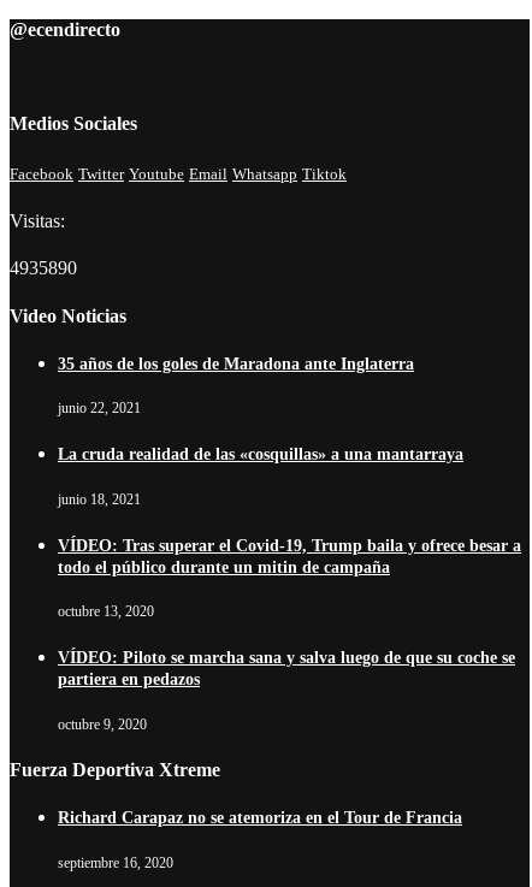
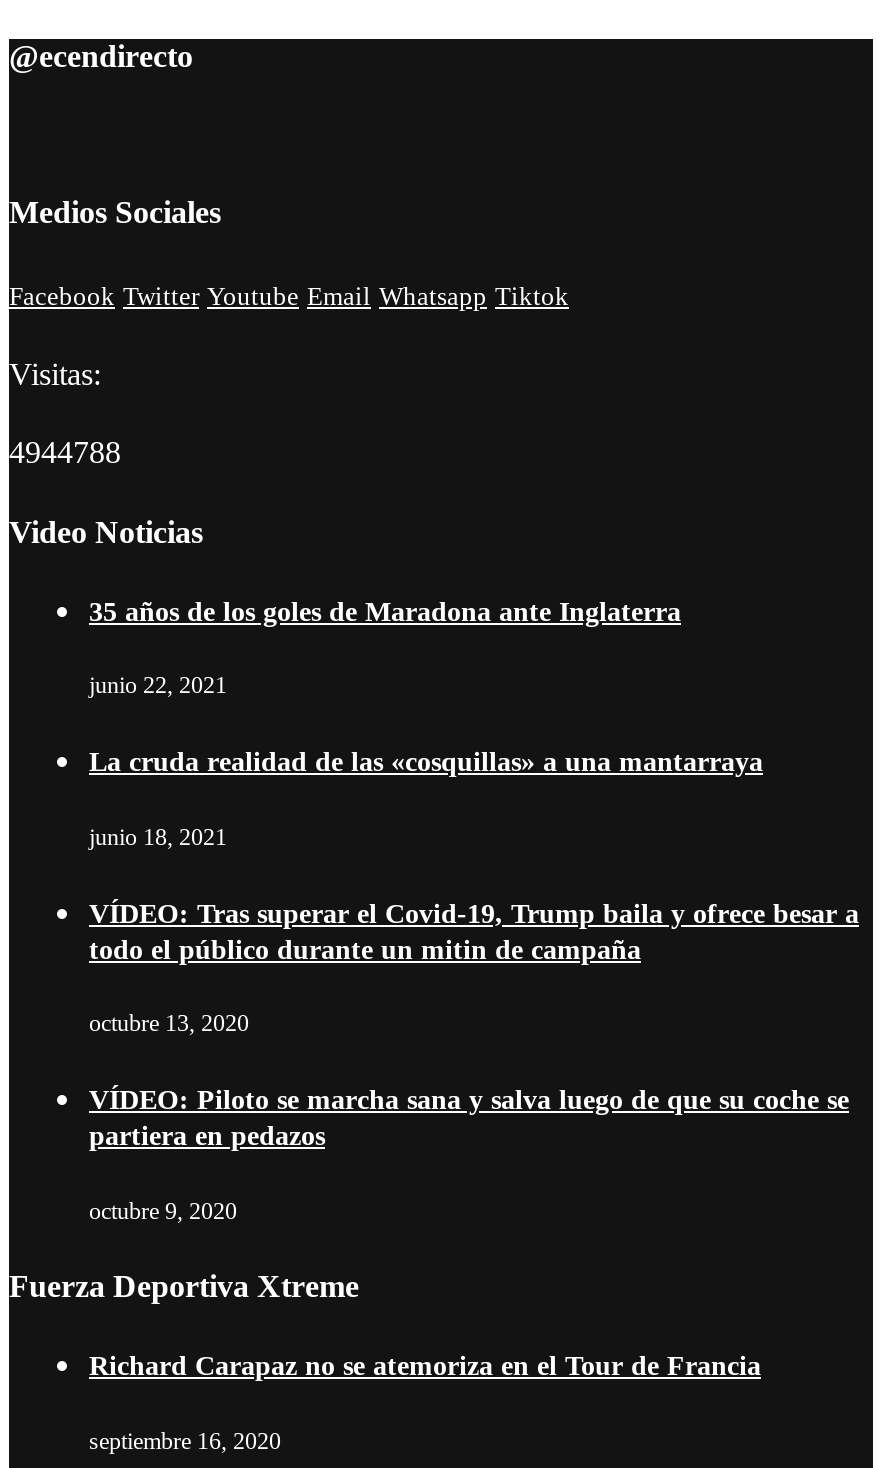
[10,258,77,278] 4935890 -> [9,436,121,470] 4944788

